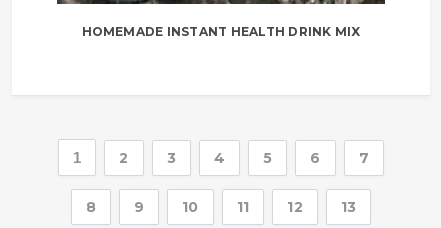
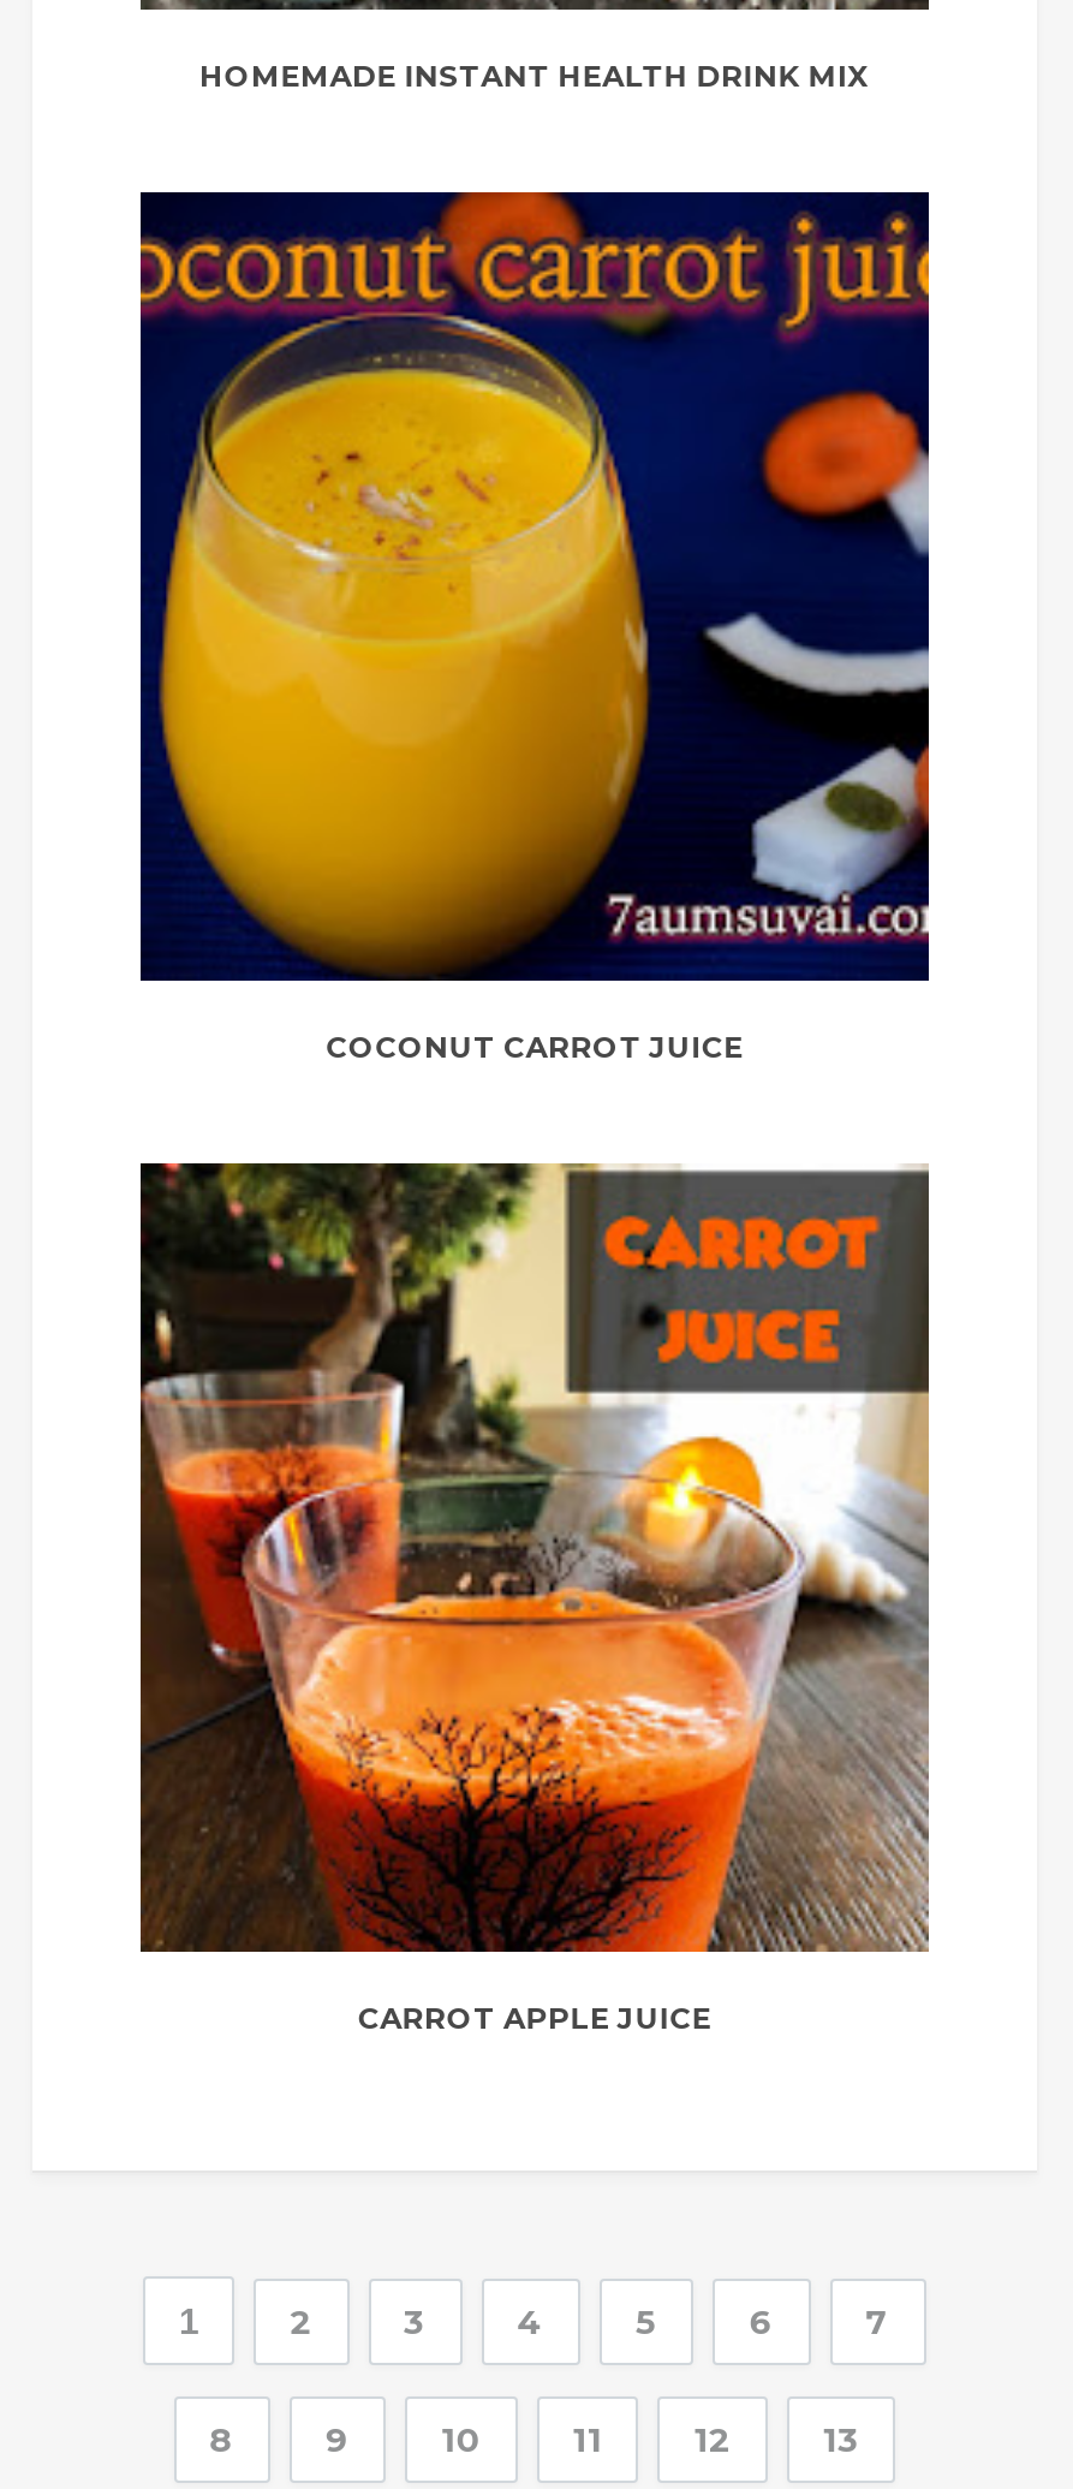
none -> [138,190,931,1065] [image] | COCONUT CARROT JUICE
none -> [141,1161,931,2036] [image] | CARROT APPLE JUICE

